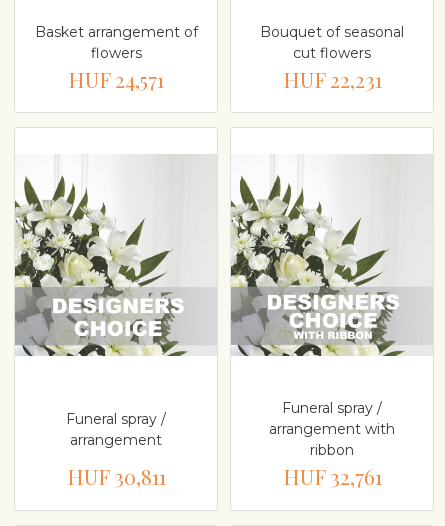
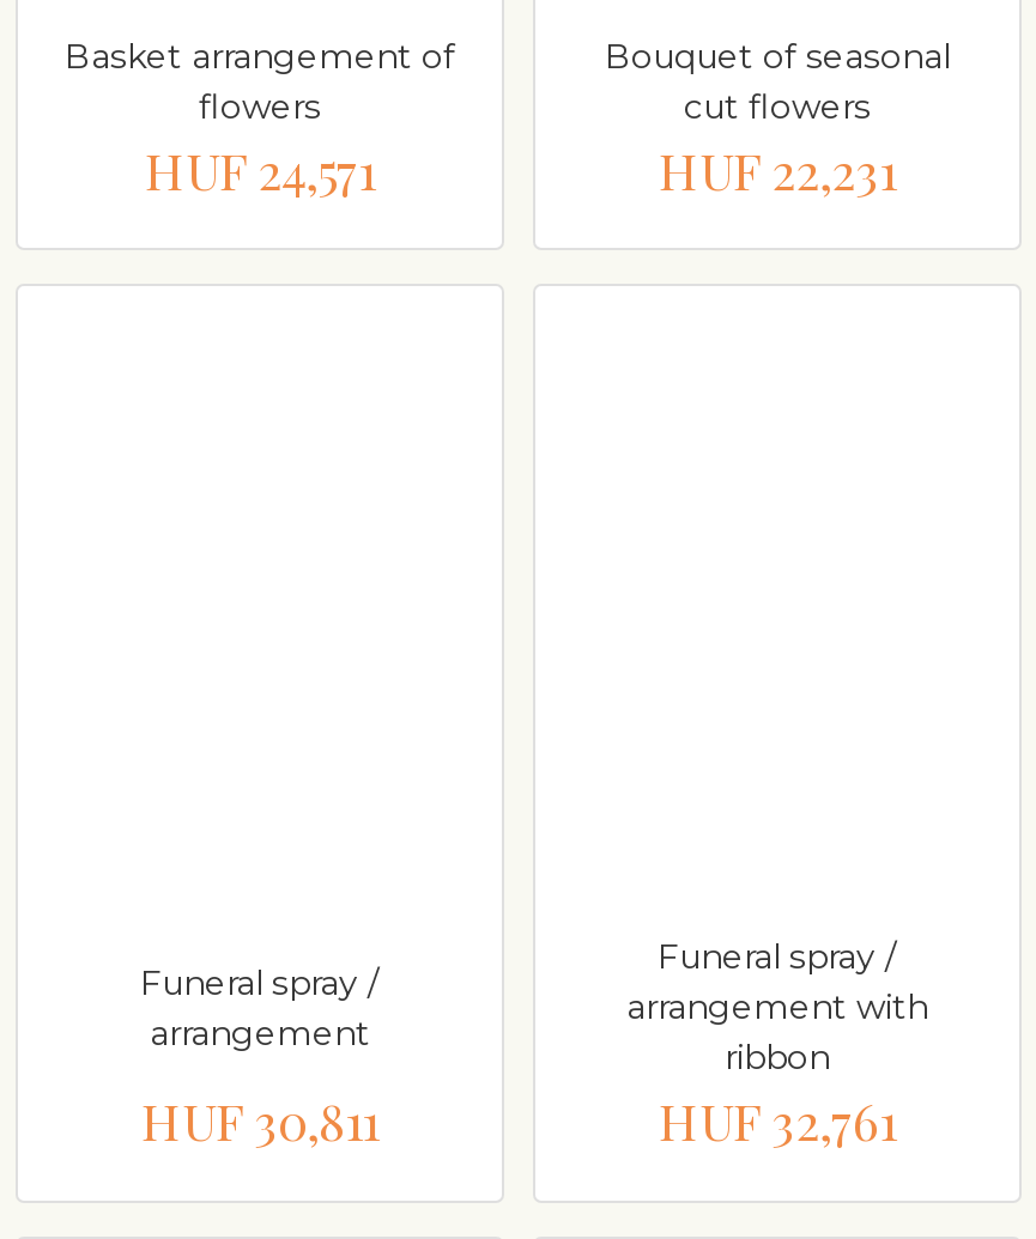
[14,154,216,357] [image] -> none
[230,154,432,357] [image] -> none

